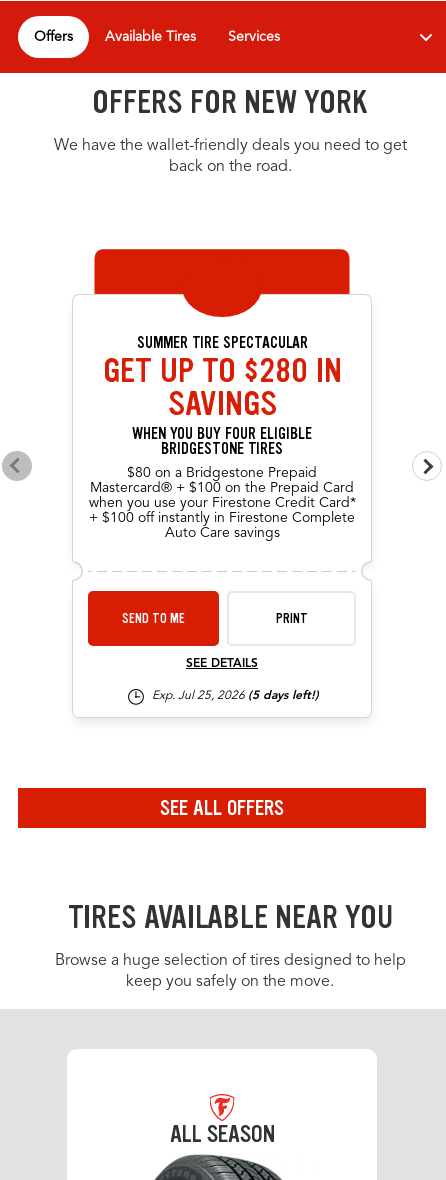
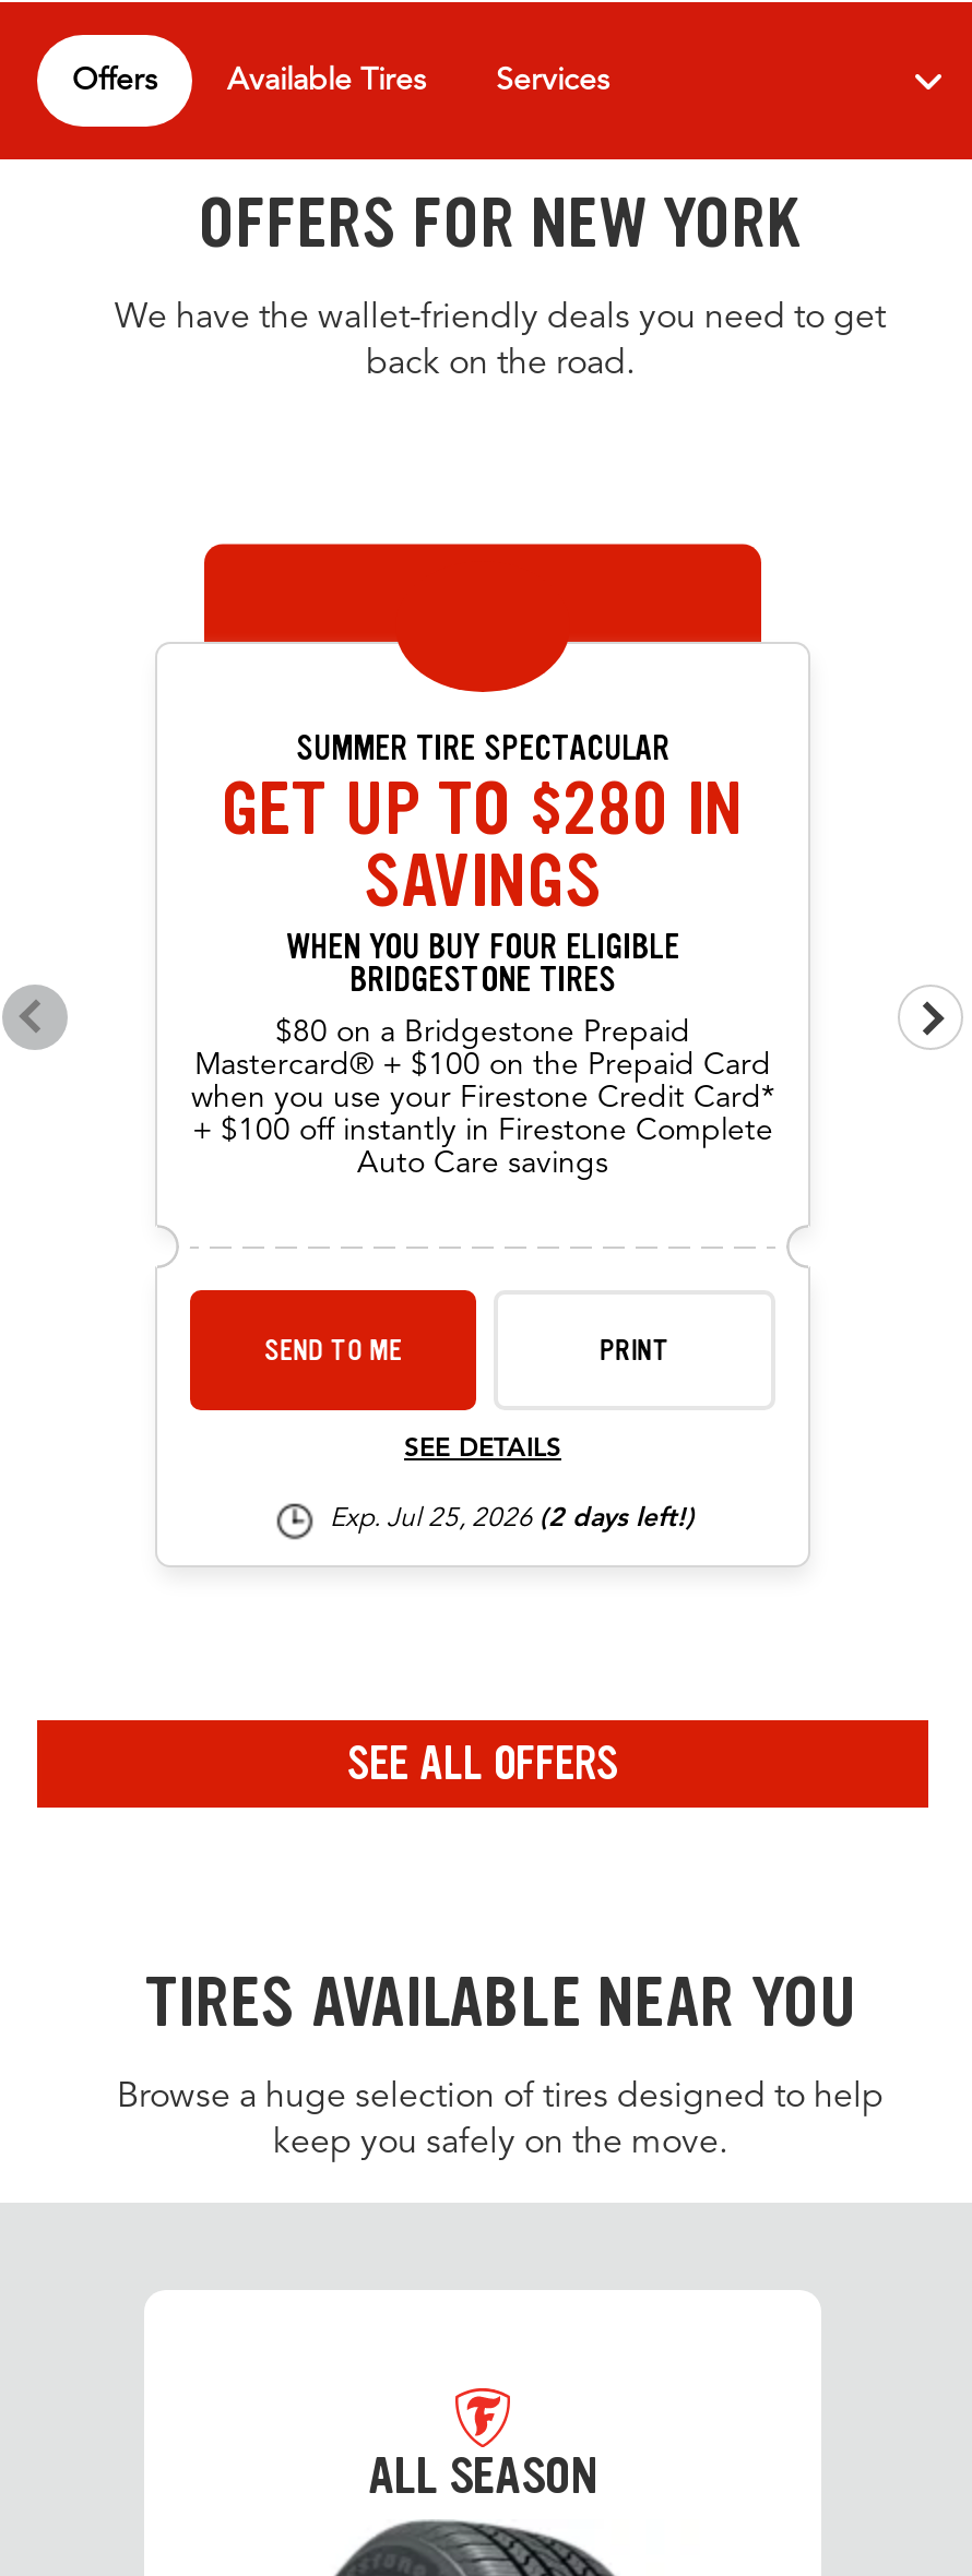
[152,690,319,702] Exp. Jul 25, 2026 (5 days left!) -> [330,1507,695,1533] Exp. Jul 25, 2026 (2 days left!)

